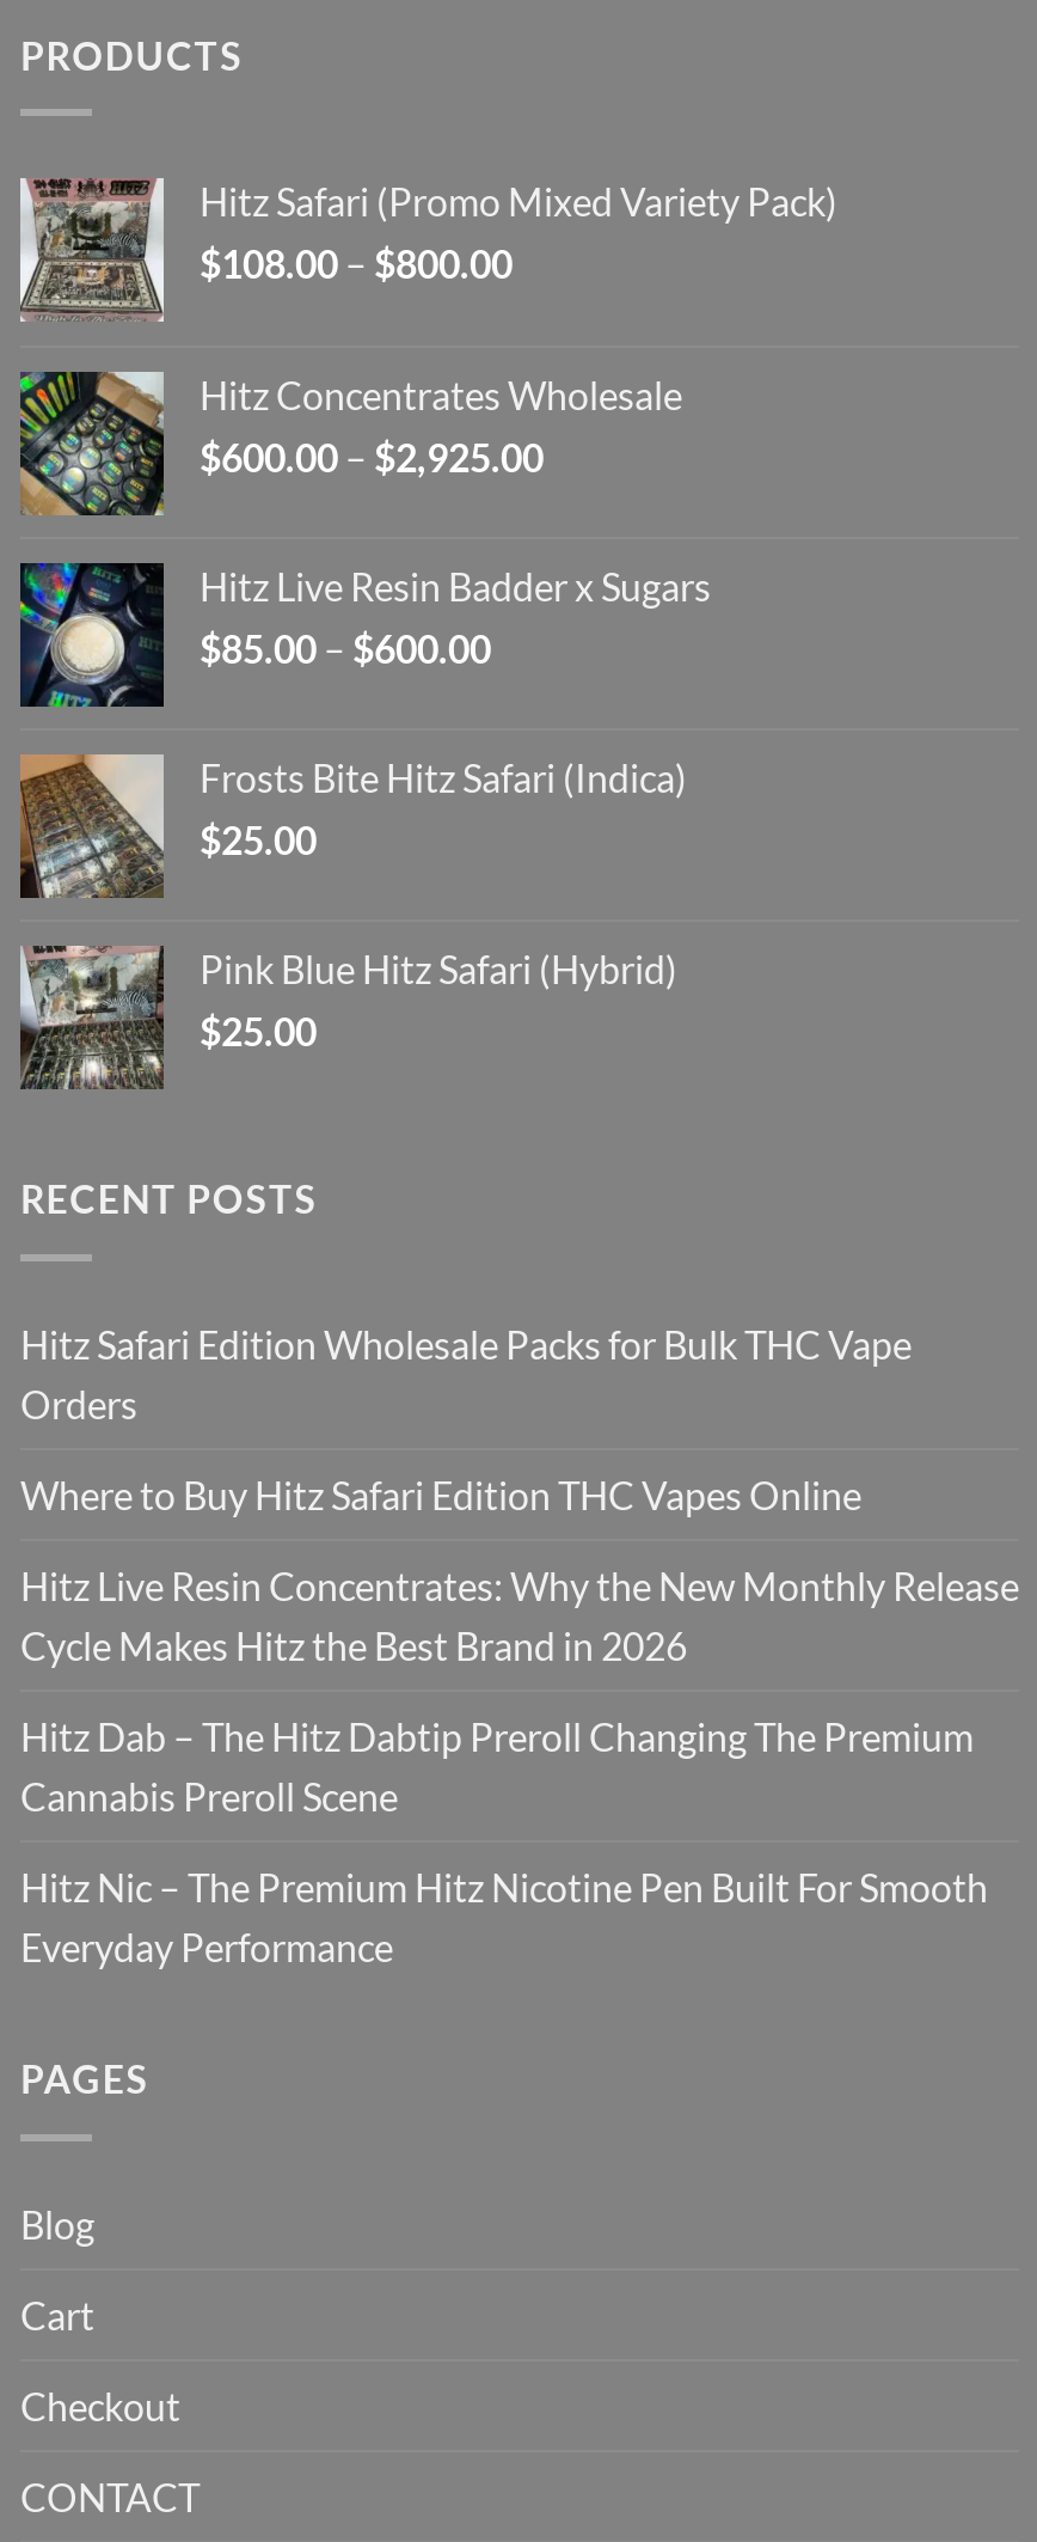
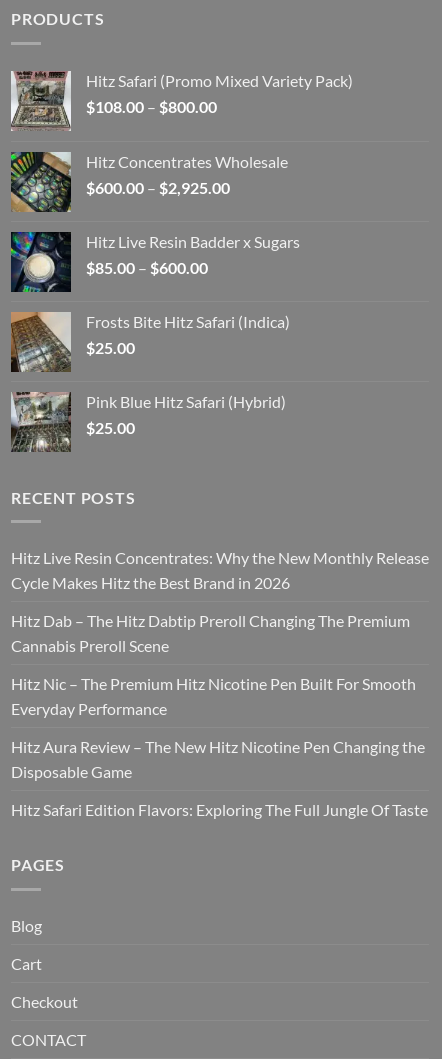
[20,1321,912,1517] Hitz Safari Edition Wholesale Packs for Bulk THC Vape | Orders | Where to Buy Hitz Safari Edition THC Vapes Online -> none
moved [20,1562,1019,1969] -> [11,548,429,718]: Hitz Live Resin Concentrates: Why the New Monthly Release | Cycle Makes Hitz the Best Brand in 2026 | Hitz Dab – The Hitz Dabtip Preroll Changing The Premium | Cannabis Preroll Scene | Hitz Nic – The Premium Hitz Nicotine Pen Built For Smooth | Everyday Performance
none -> [11,737,428,819] Hitz Aura Review – The New Hitz Nicotine Pen Changing the | Disposable Game | Hitz Safari Edition Flavors: Exploring The Full Jungle Of Taste

